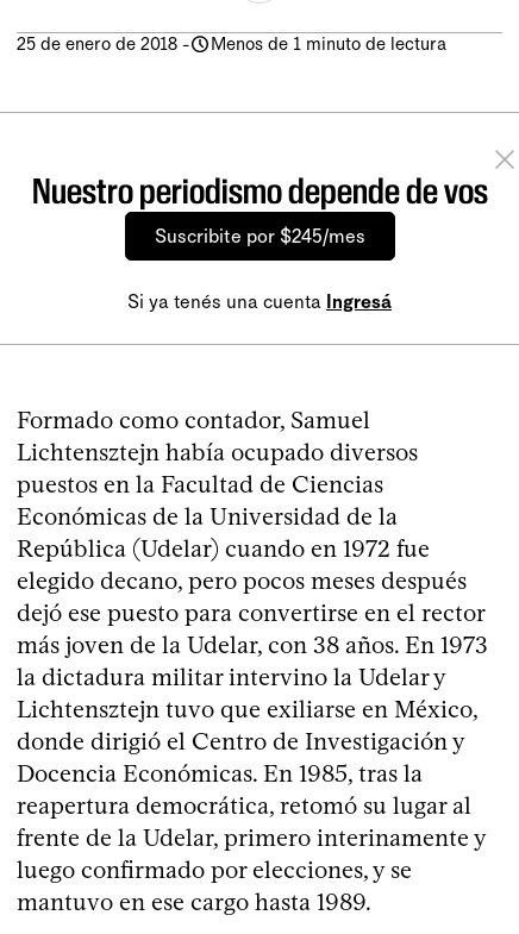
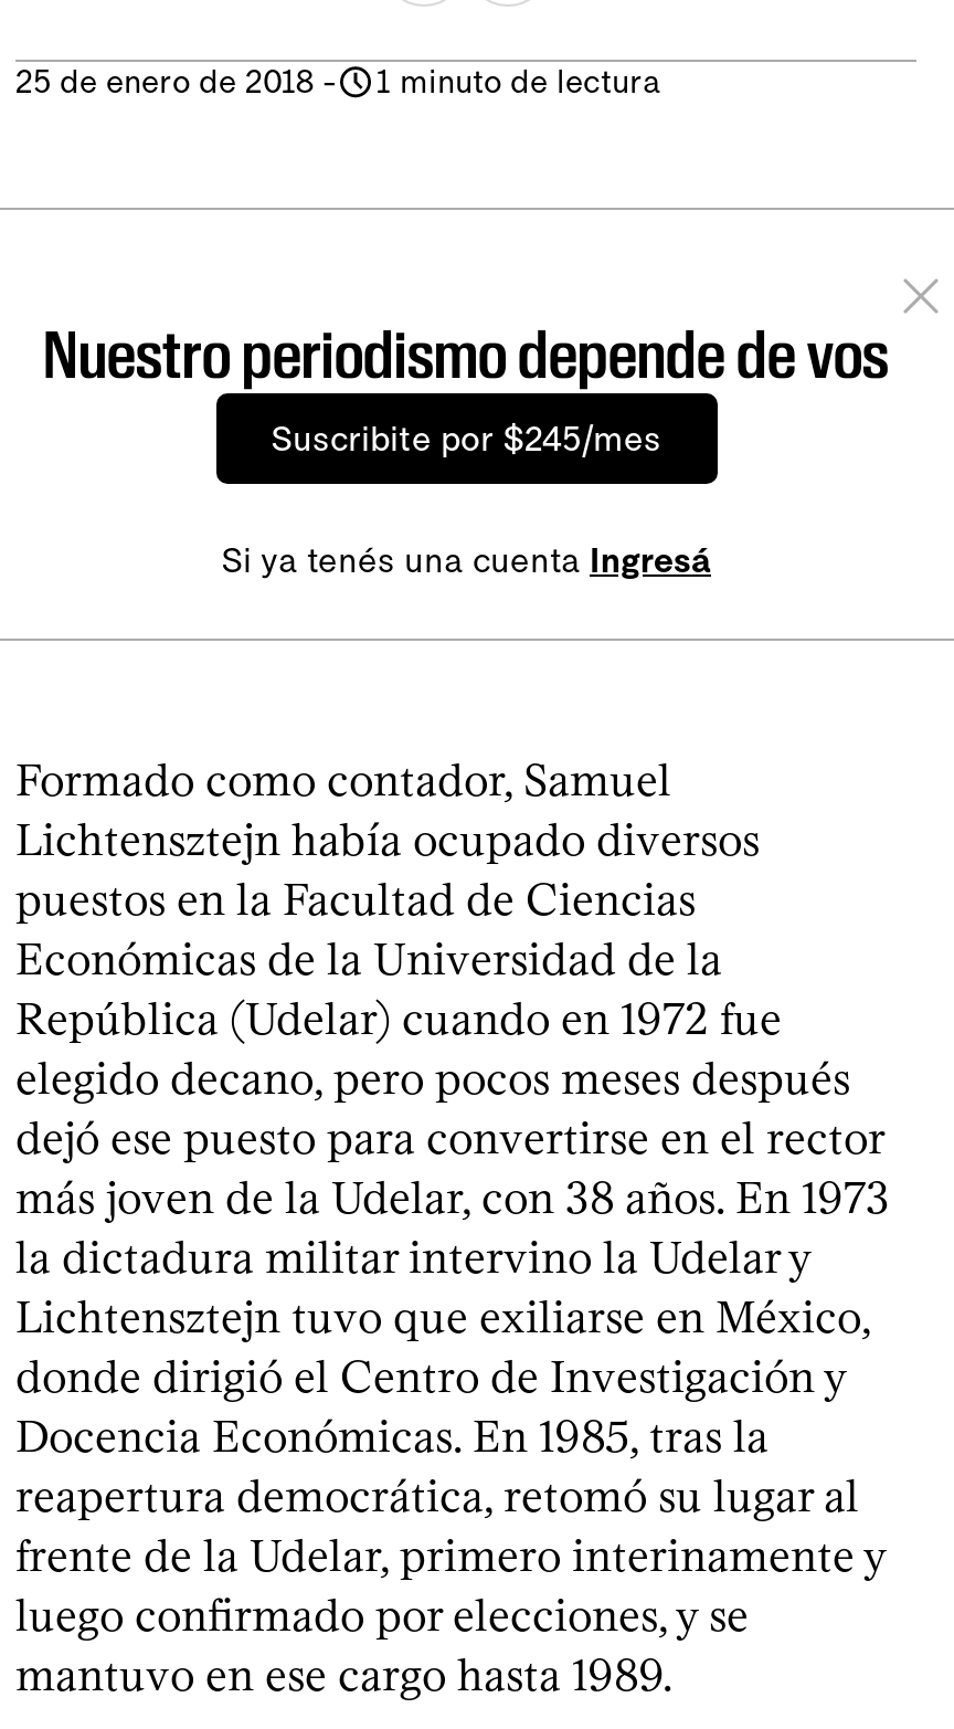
[211,33,446,55] Menos de 1 minuto de lectura -> [375,62,660,102] 1 minuto de lectura

